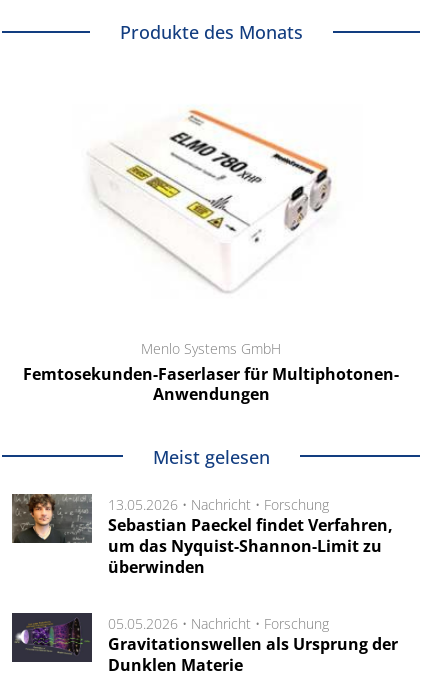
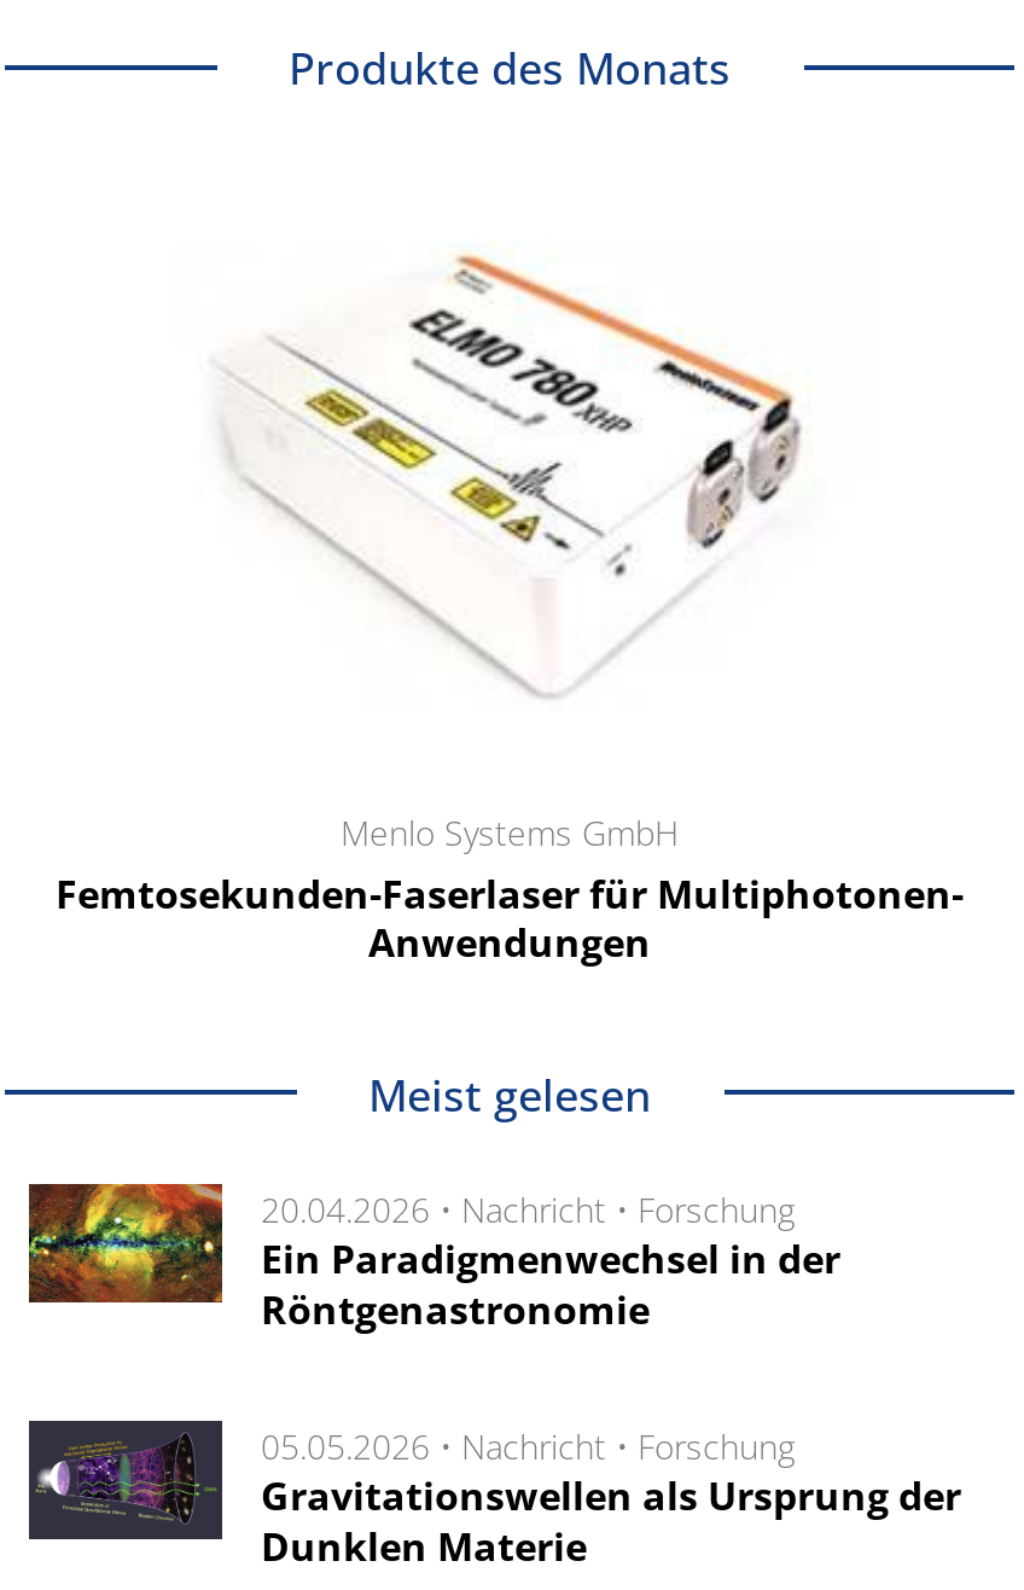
[12,493,393,577] [image] | 13.05.2026 • Nachricht • Forschung | Sebastian Paeckel findet Verfahren, | um das Nyquist-Shannon-Limit zu | überwinden -> [27,1182,840,1335] [image] | 20.04.2026 • Nachricht • Forschung | Ein Paradigmenwechsel in der | Röntgenastronomie

